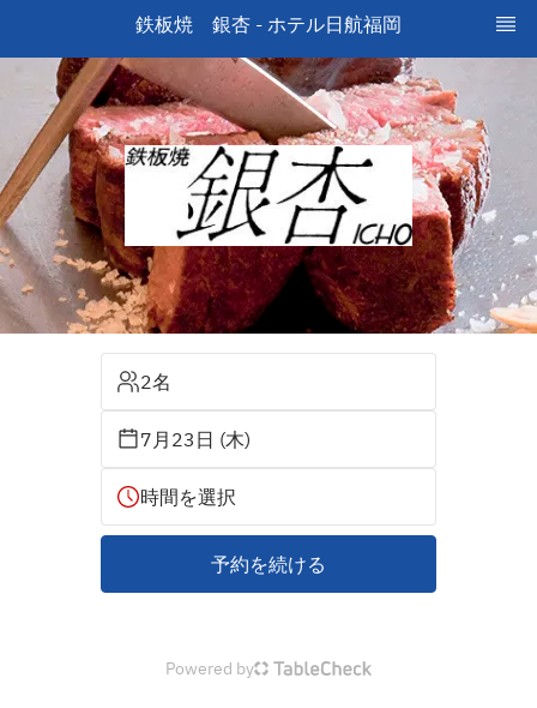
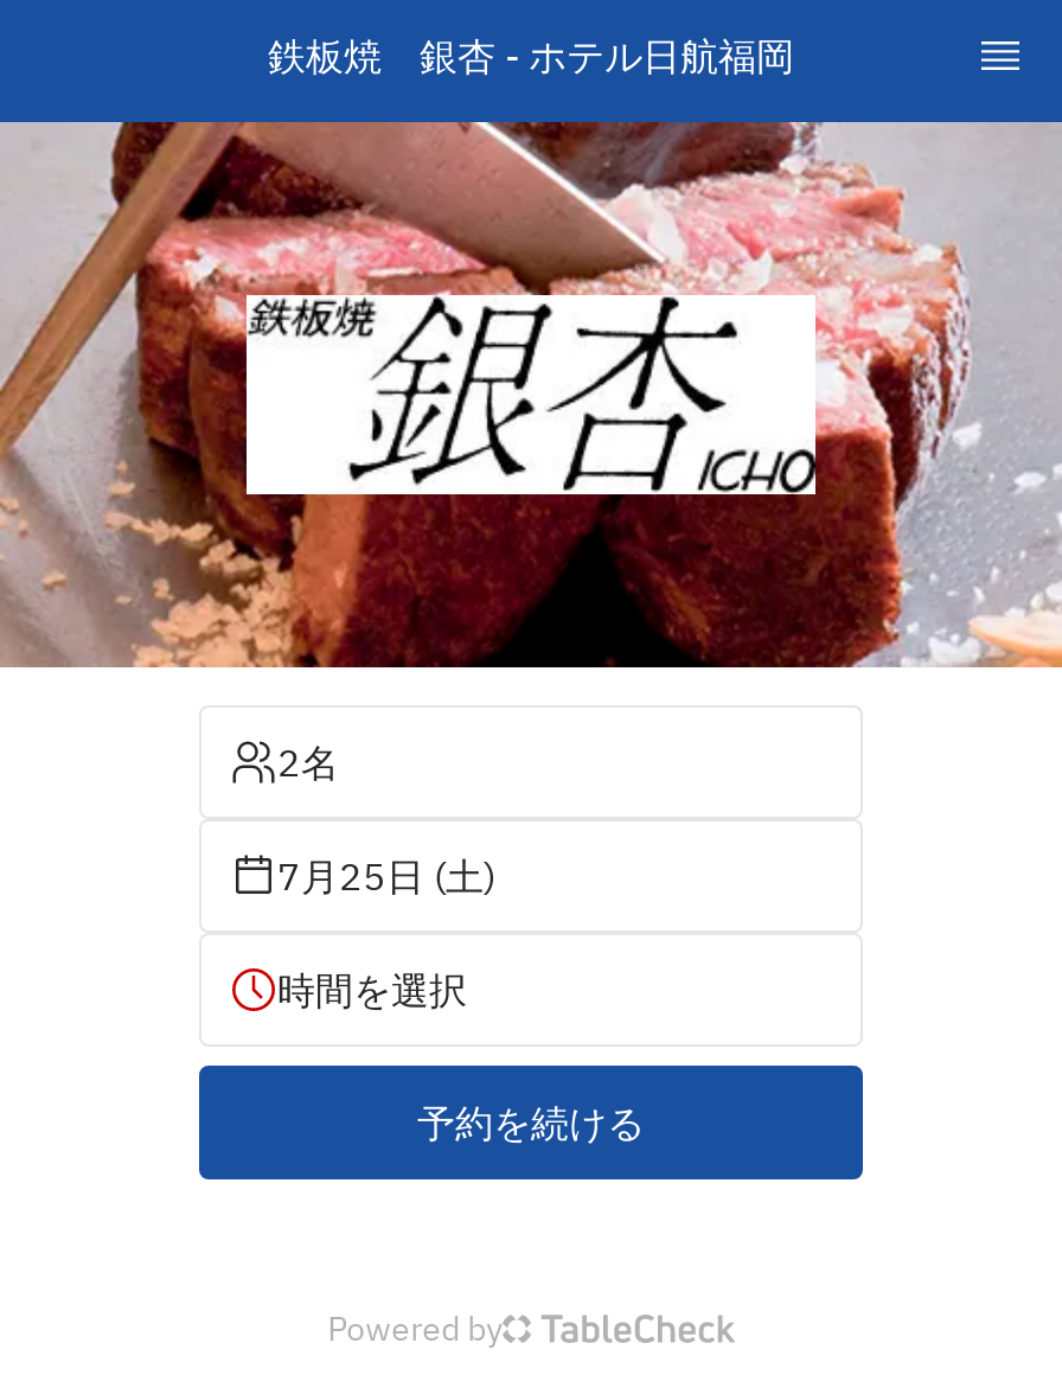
[140,427,251,451] 7月23日 (木) -> [277,852,495,900] 7月25日 (土)

